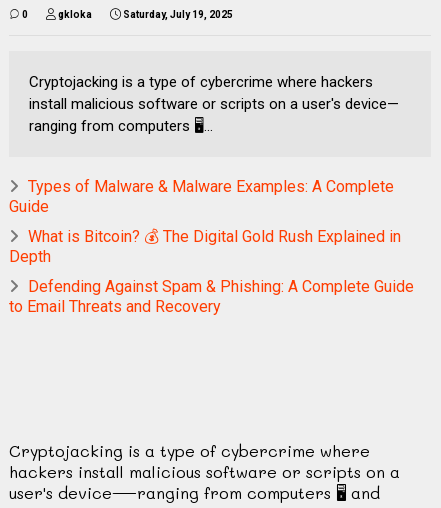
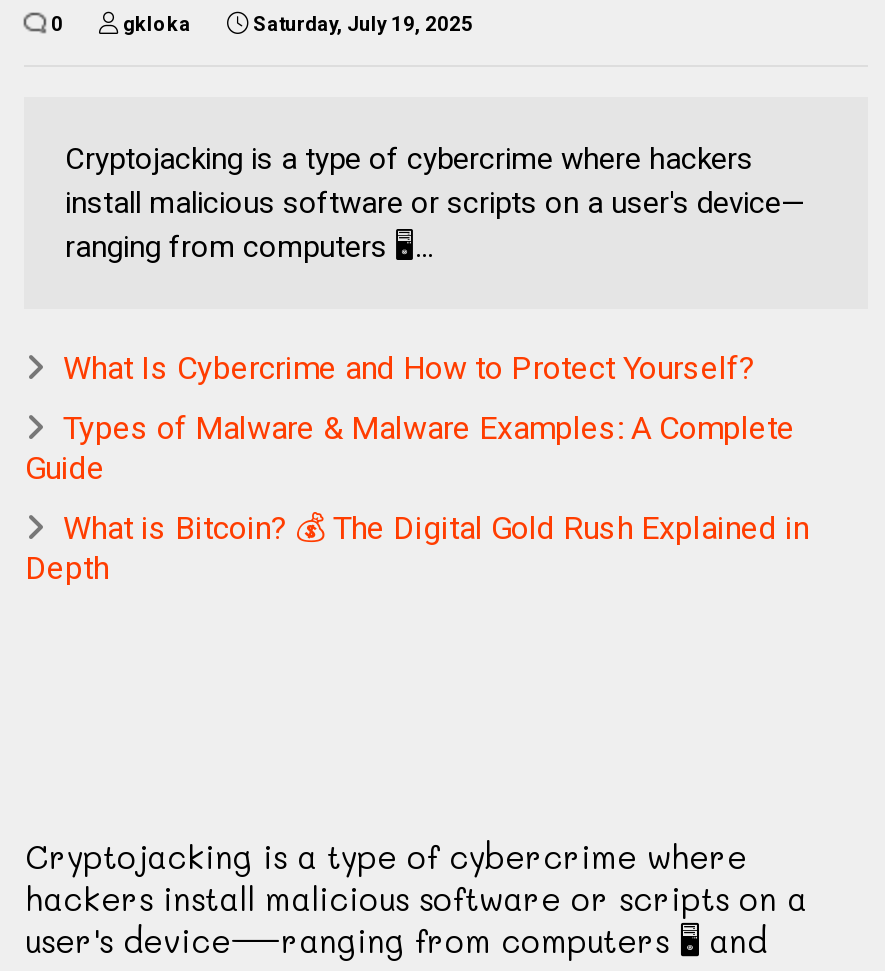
none -> [63,350,755,388] What Is Cybercrime and How to Protect Yourself?
moved [9,177,394,266] -> [25,410,795,588]: Types of Malware & Malware Examples: A Complete | Guide | Depth
[9,277,414,316] Defending Against Spam & Phishing: A Complete Guide | to Email Threats and Recovery -> none

